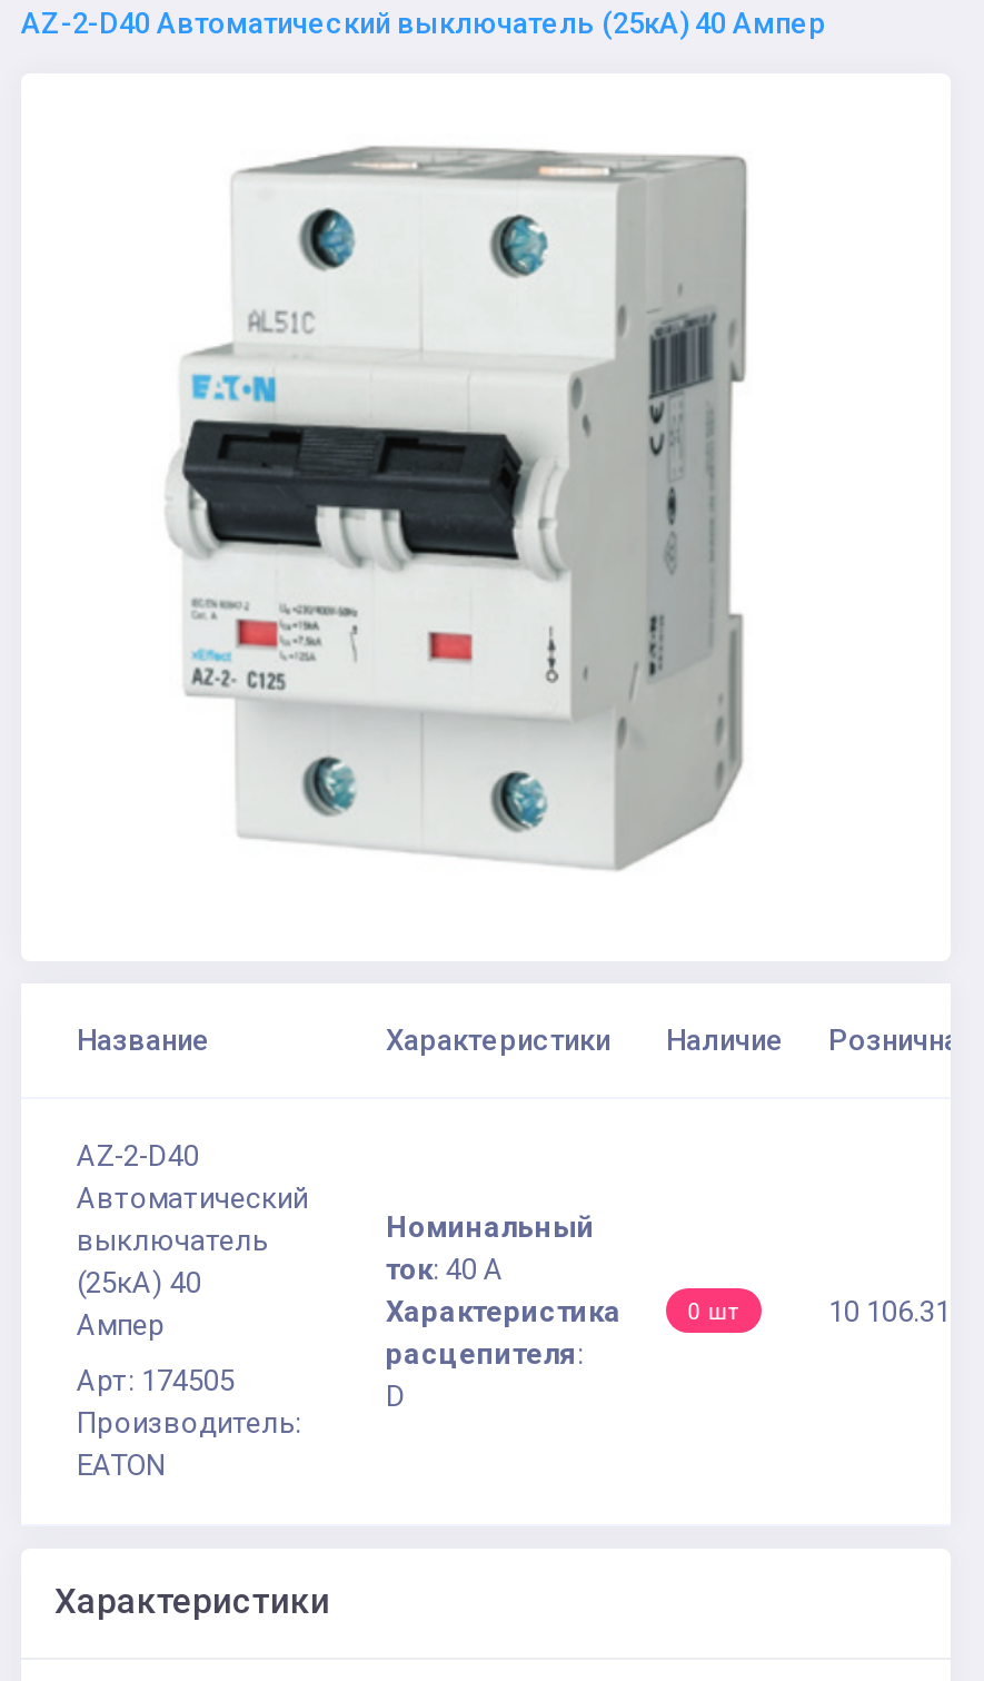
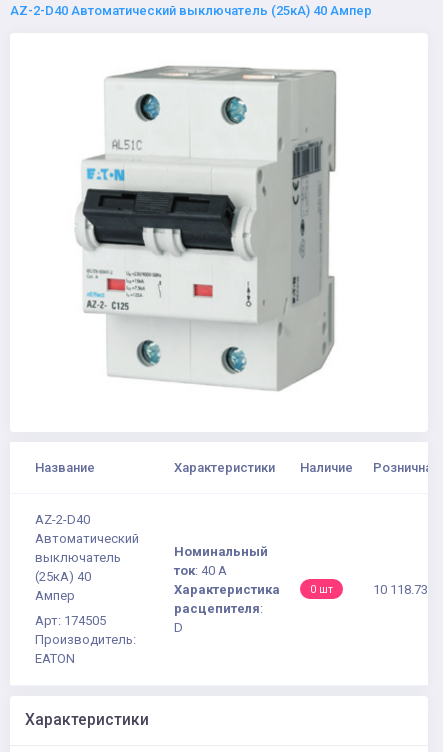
[828,1294,977,1328] 10 106.31 ₽ -> [373,582,440,597] 10 118.73 ₽

